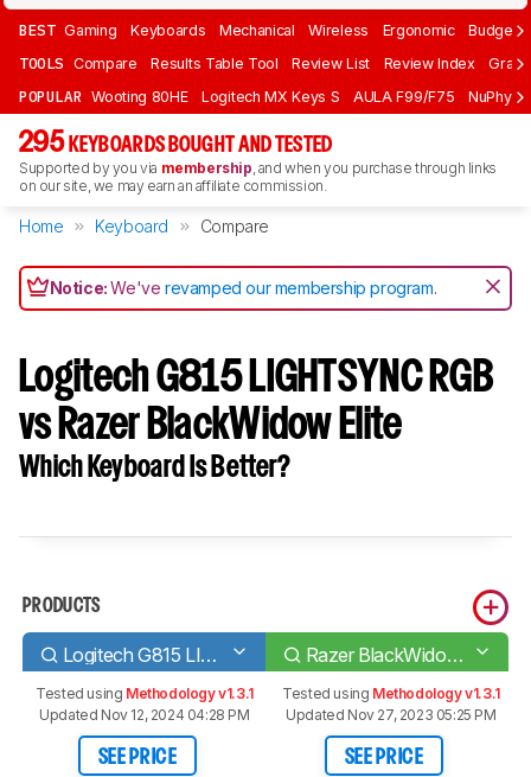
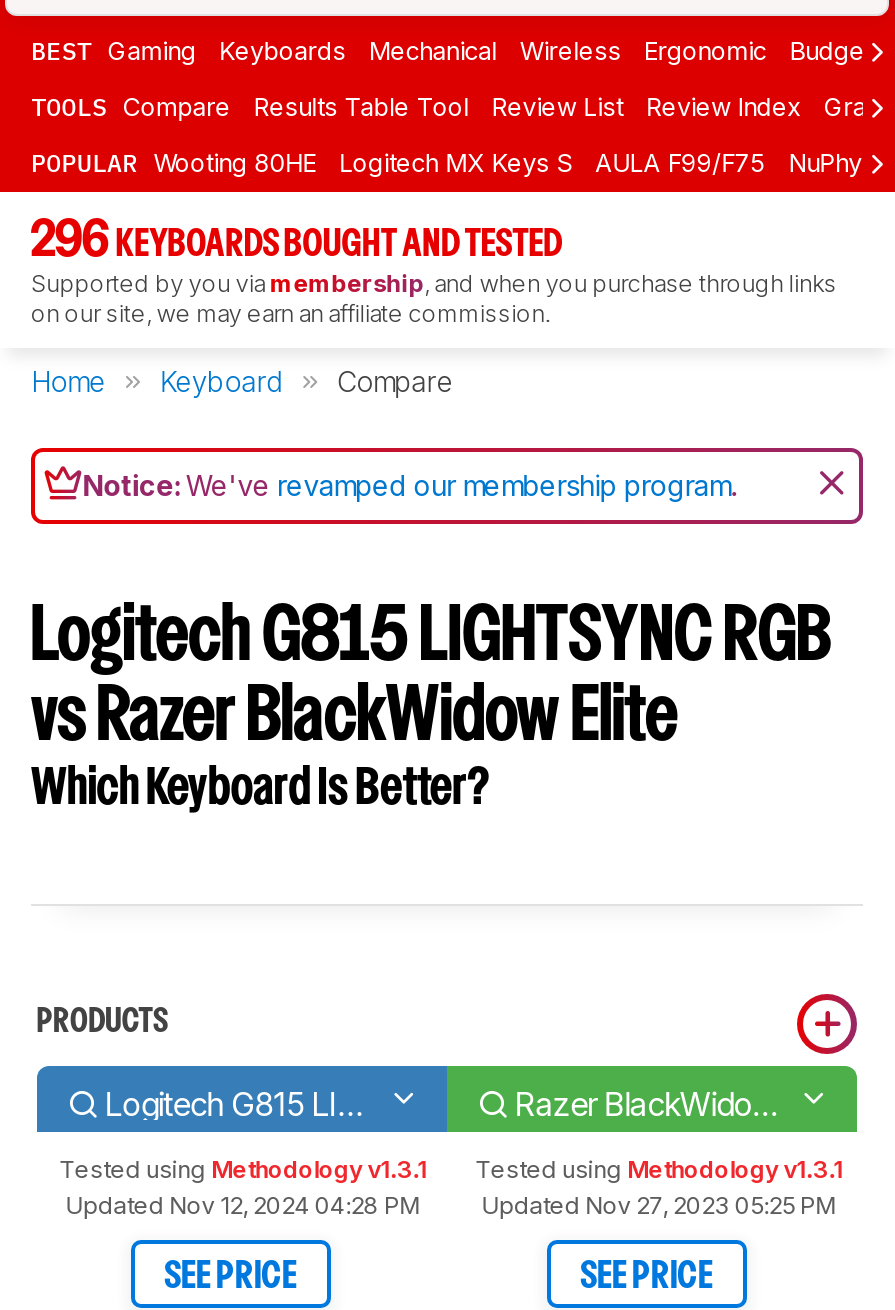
[19,130,333,157] 295 KEYBOARDS BOUGHT AND TESTED -> [31,220,562,264] 296 KEYBOARDS BOUGHT AND TESTED

